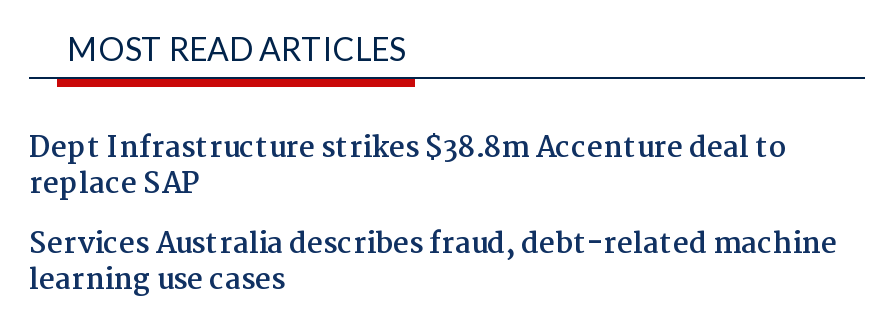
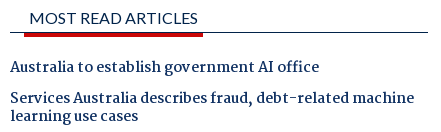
[29,126,787,210] Dept Infrastructure strikes $38.8m Accenture deal to | replace SAP -> [10,56,319,80] Australia to establish government AI office

